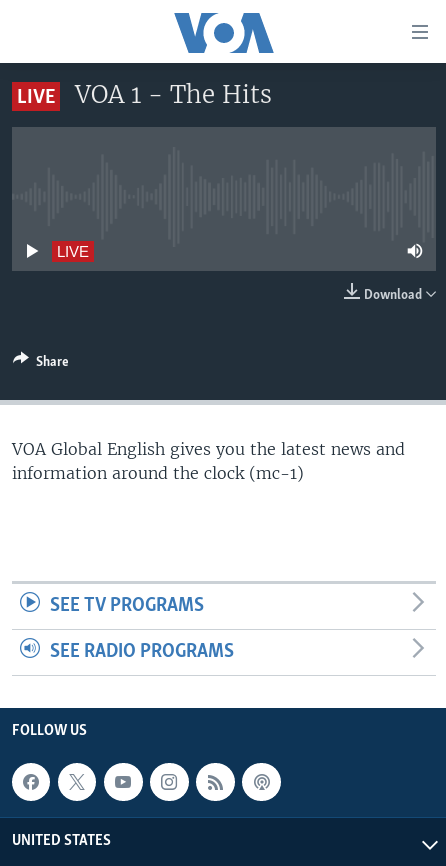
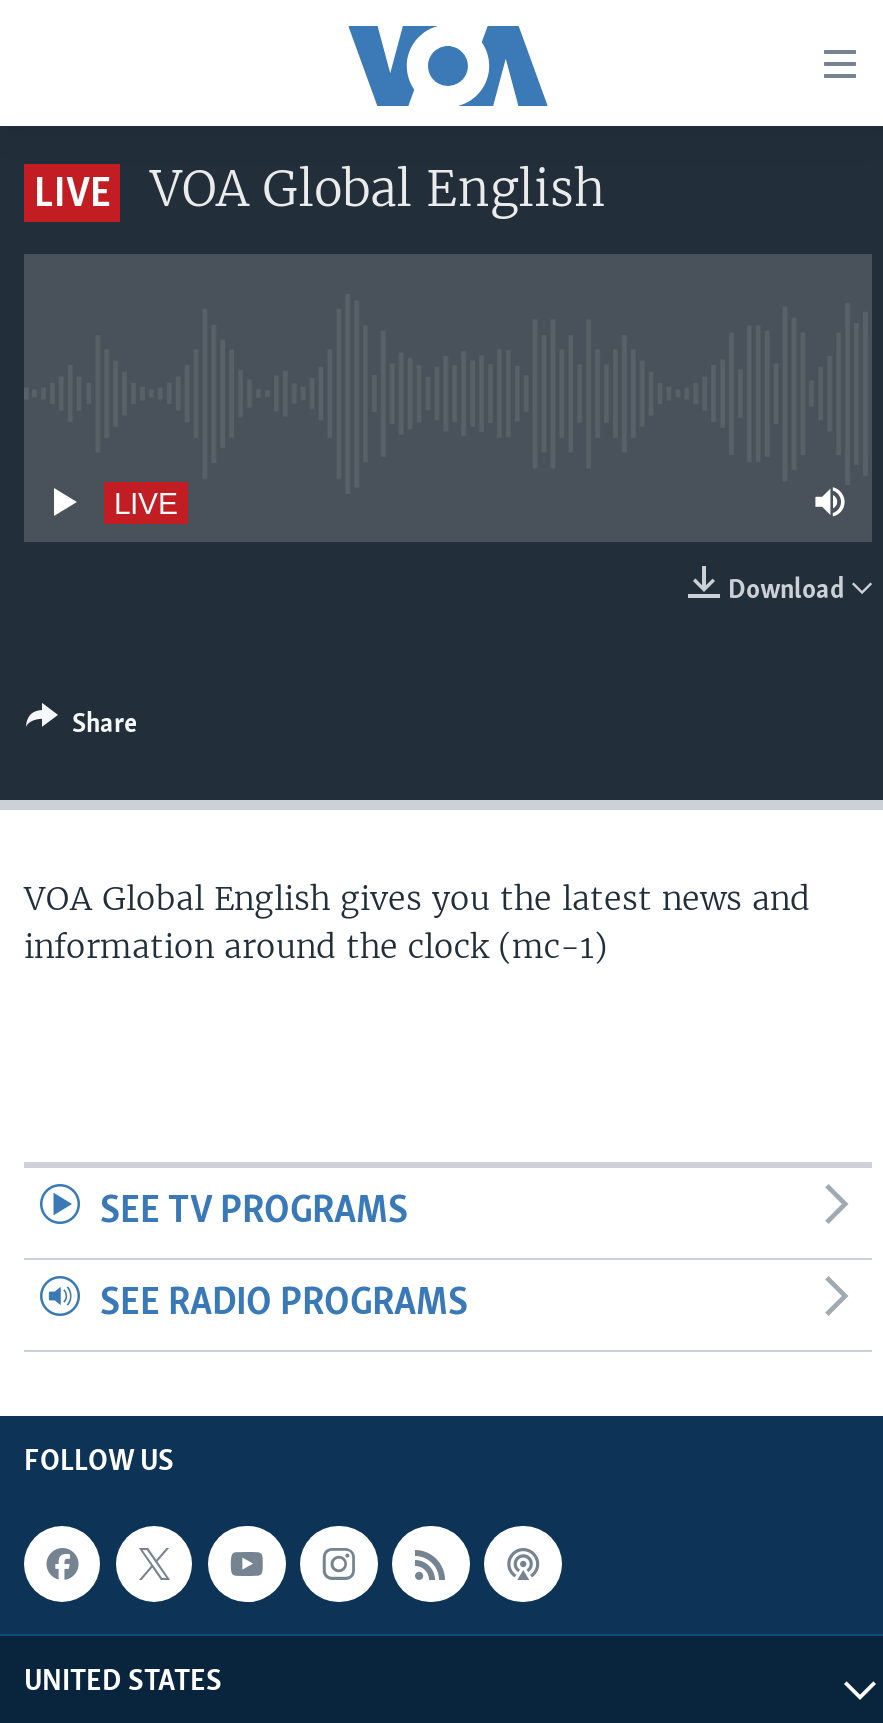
[75,79,272,110] VOA 1 - The Hits -> [150,158,606,220] VOA Global English

